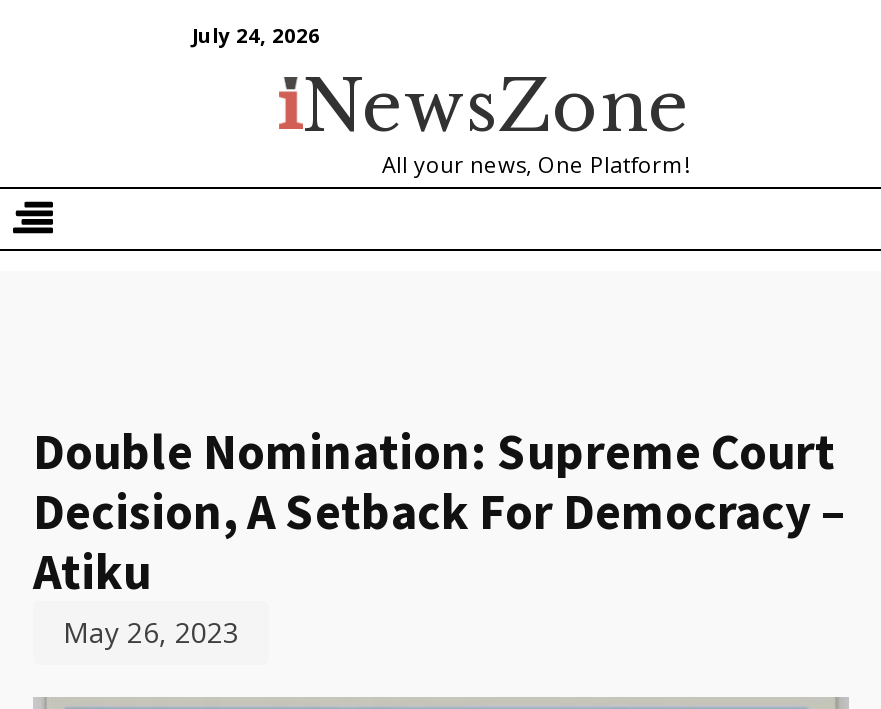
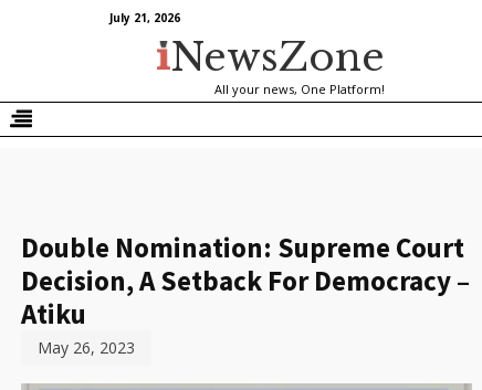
[192,21,320,49] July 24, 2026 -> [109,10,180,25] July 21, 2026

